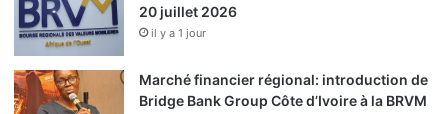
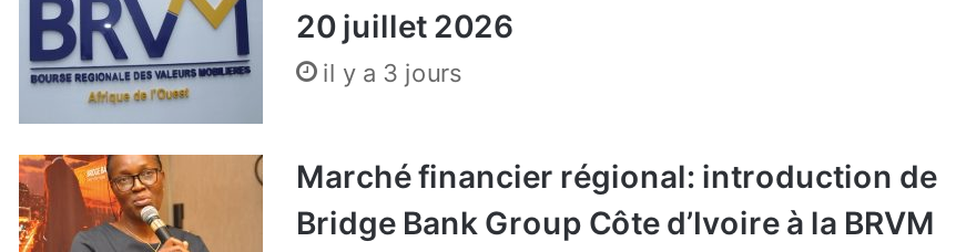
[151,26,206,40] il y a 1 jour -> [323,58,462,89] il y a 3 jours

